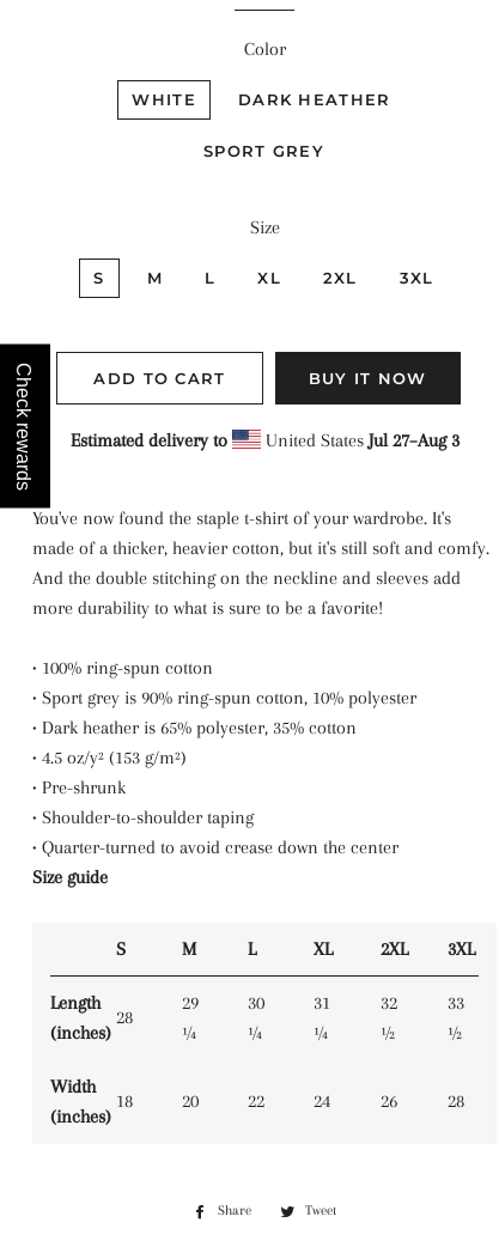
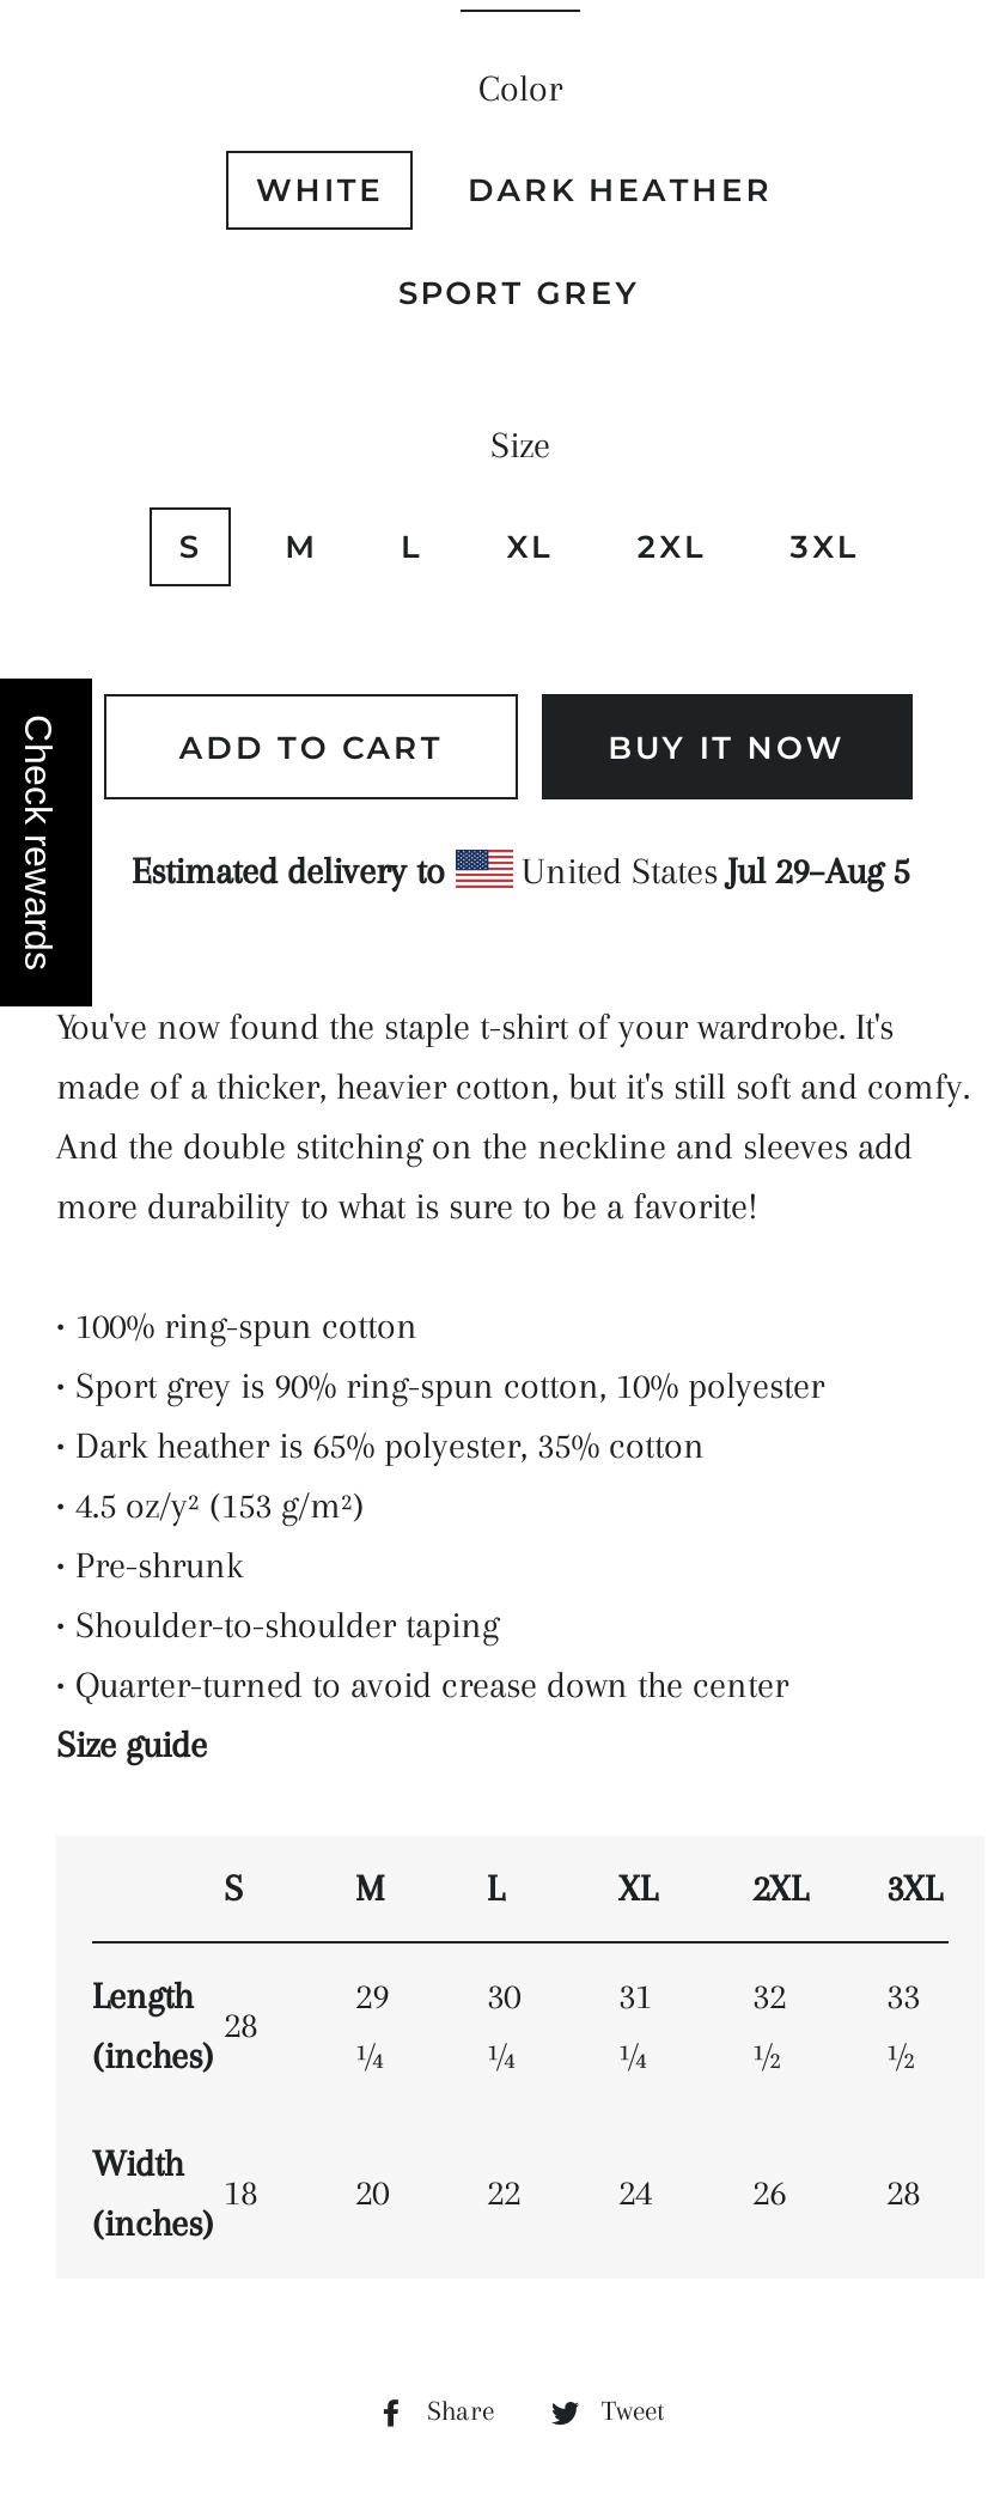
[260,430,459,451] United States Jul 27–Aug 3 -> [512,850,909,893] United States Jul 29–Aug 5

